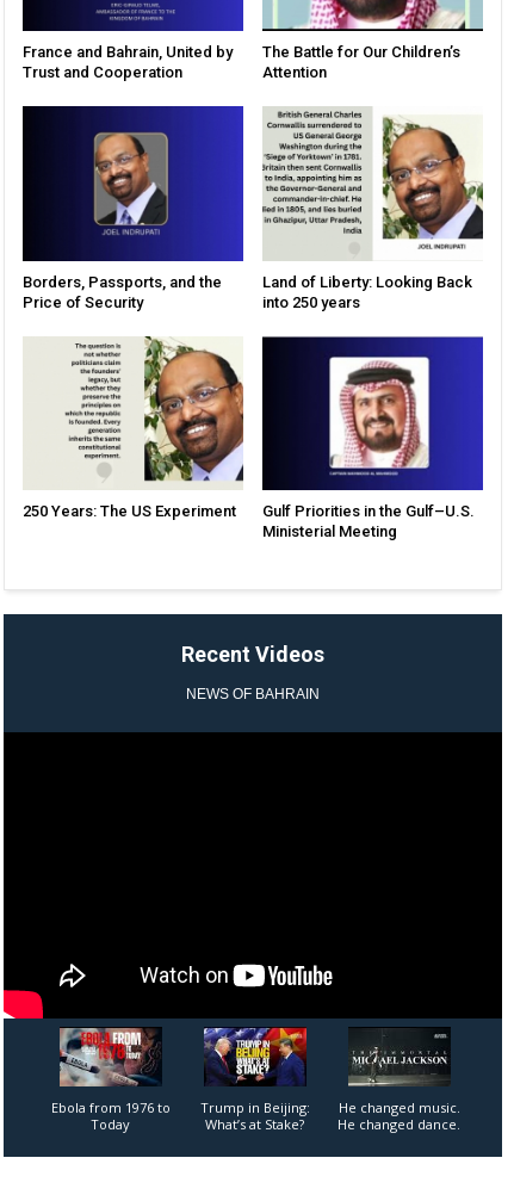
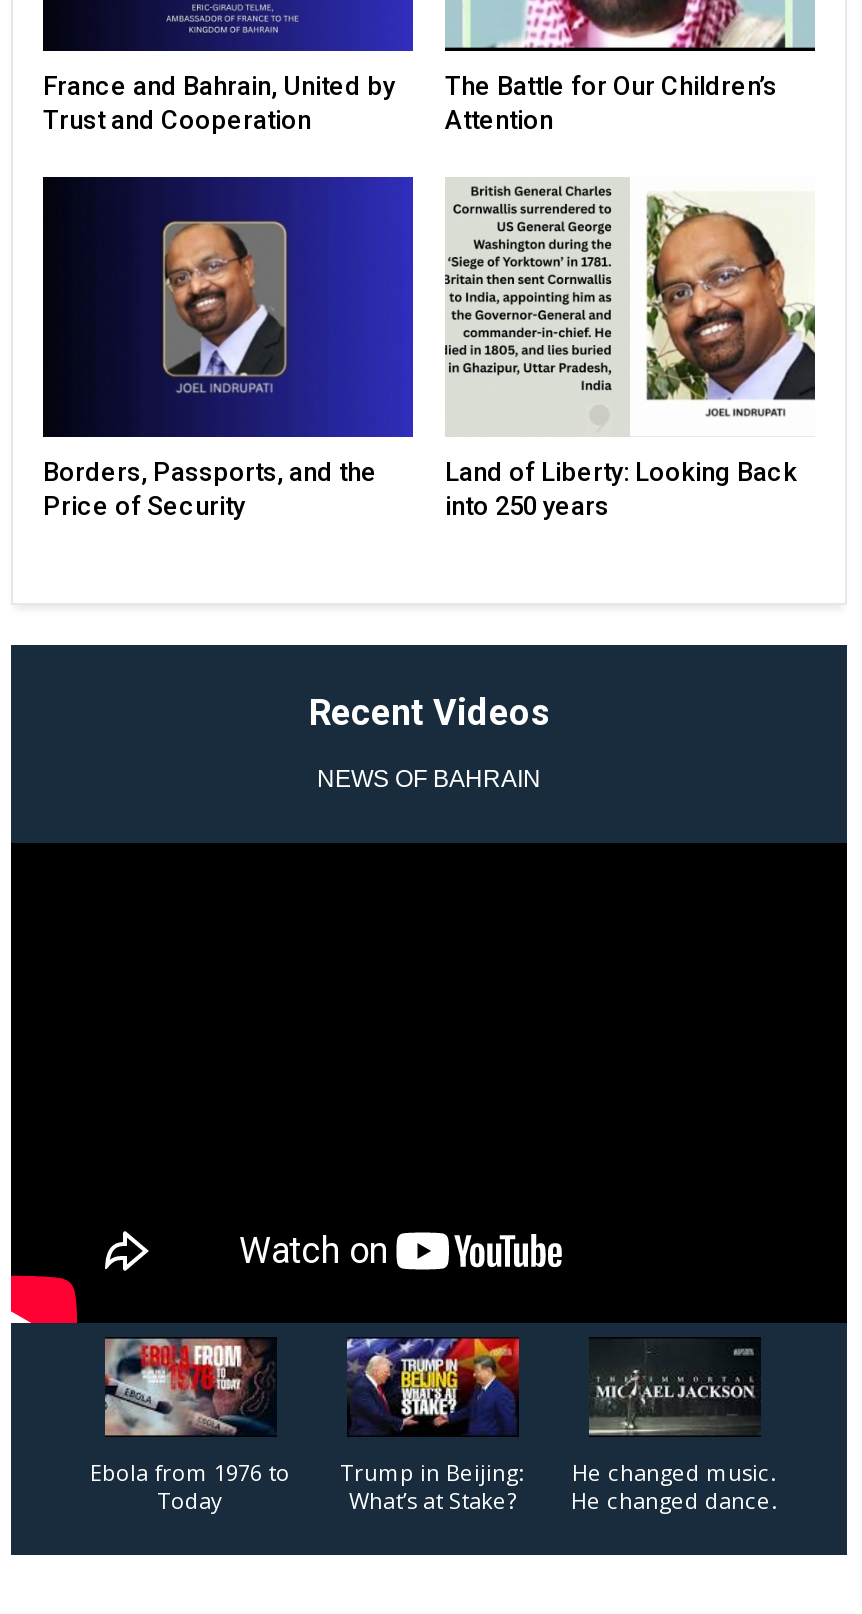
[23,335,475,540] [image] | 250 Years: The US Experiment | Gulf Priorities in the Gulf–U.S. | Ministerial Meeting -> none
[261,335,484,491] [image] -> none

